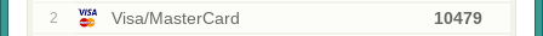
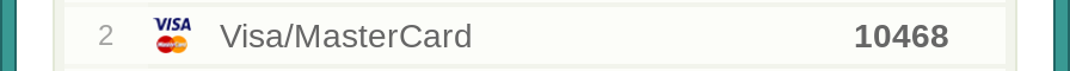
[433,8,482,28] 10479 -> [854,17,949,54] 10468

